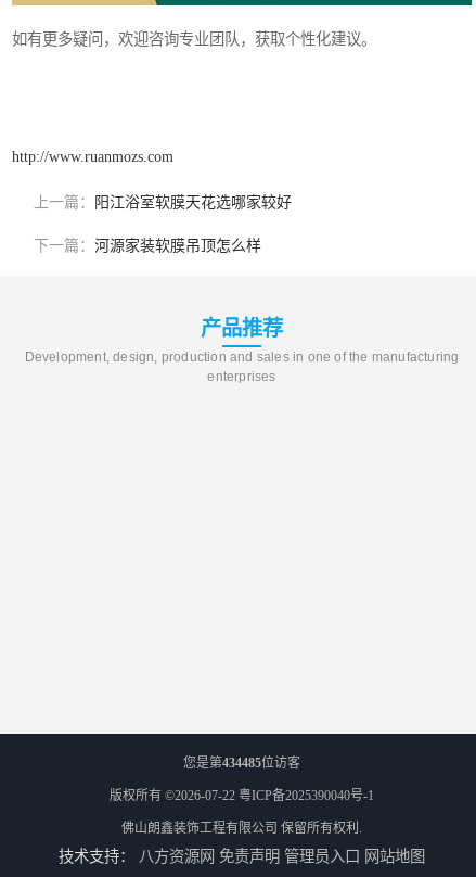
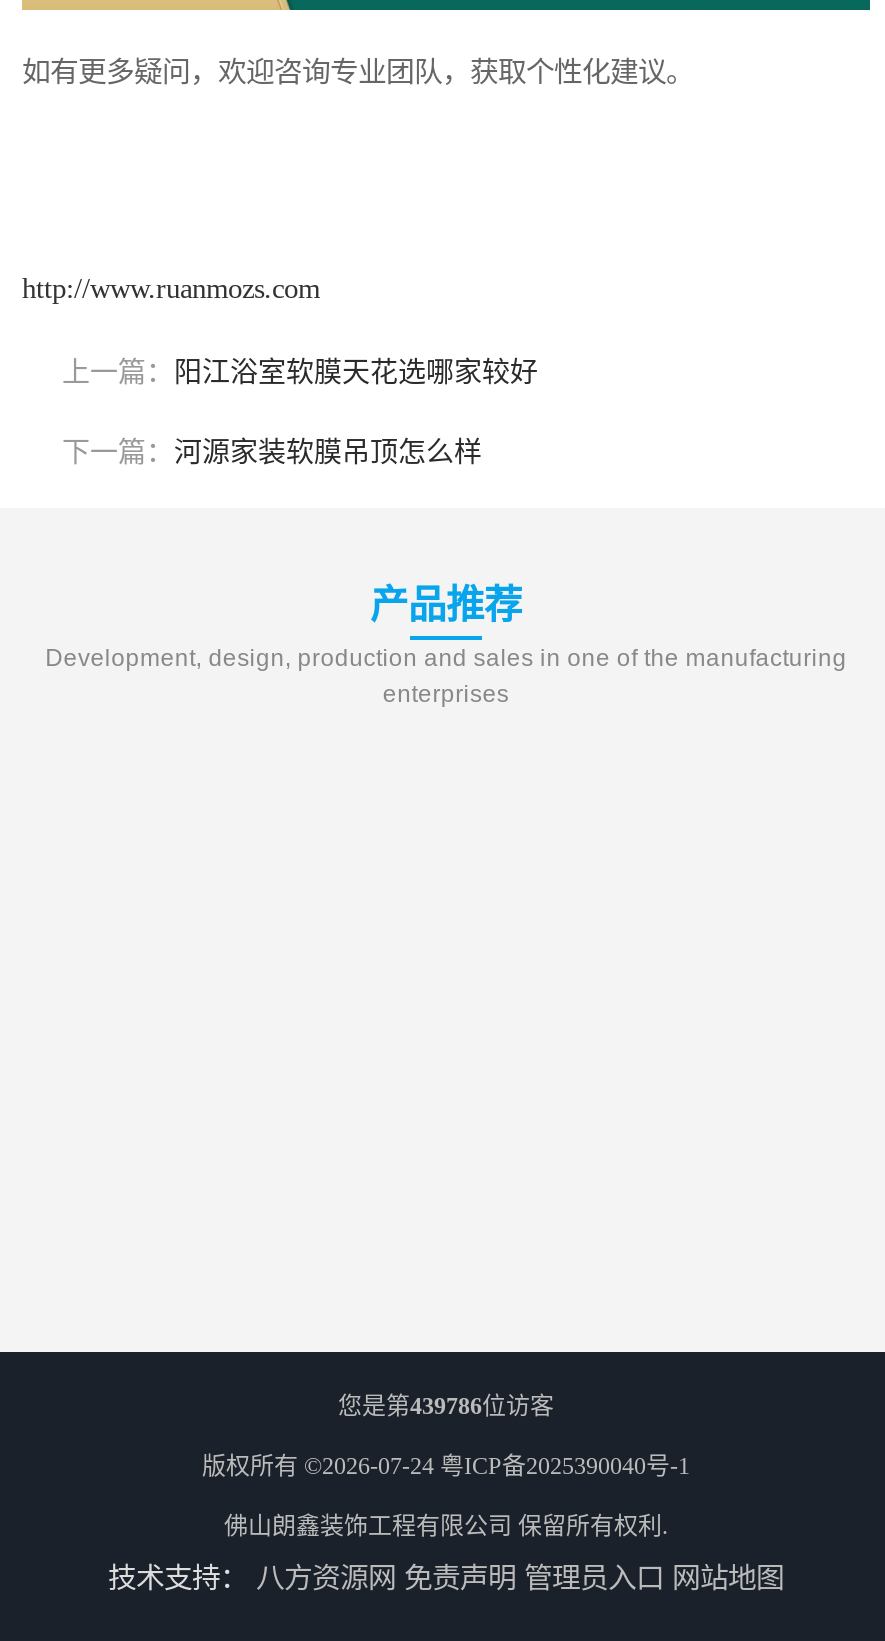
[183,755,300,771] 您是第434485位访客 -> [338,1392,554,1420] 您是第439786位访客
[110,788,374,803] 版权所有 ©2026-07-22粤ICP备2025390040号-1 -> [202,1452,690,1480] 版权所有 ©2026-07-24粤ICP备2025390040号-1

